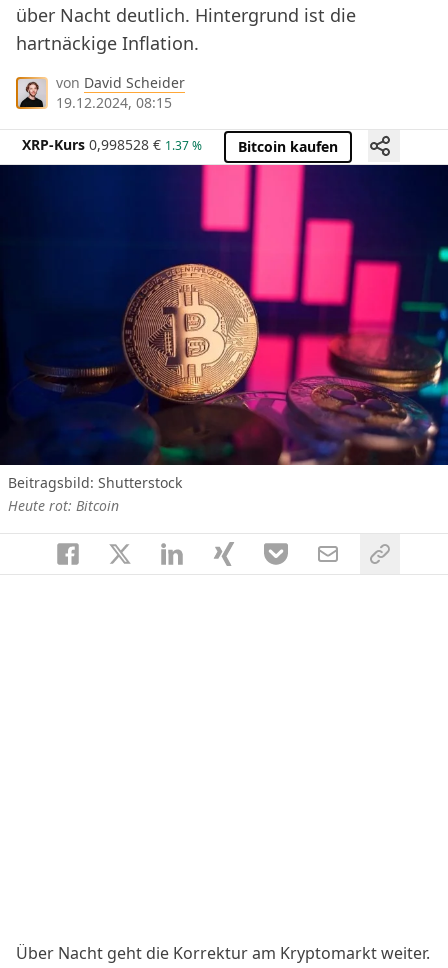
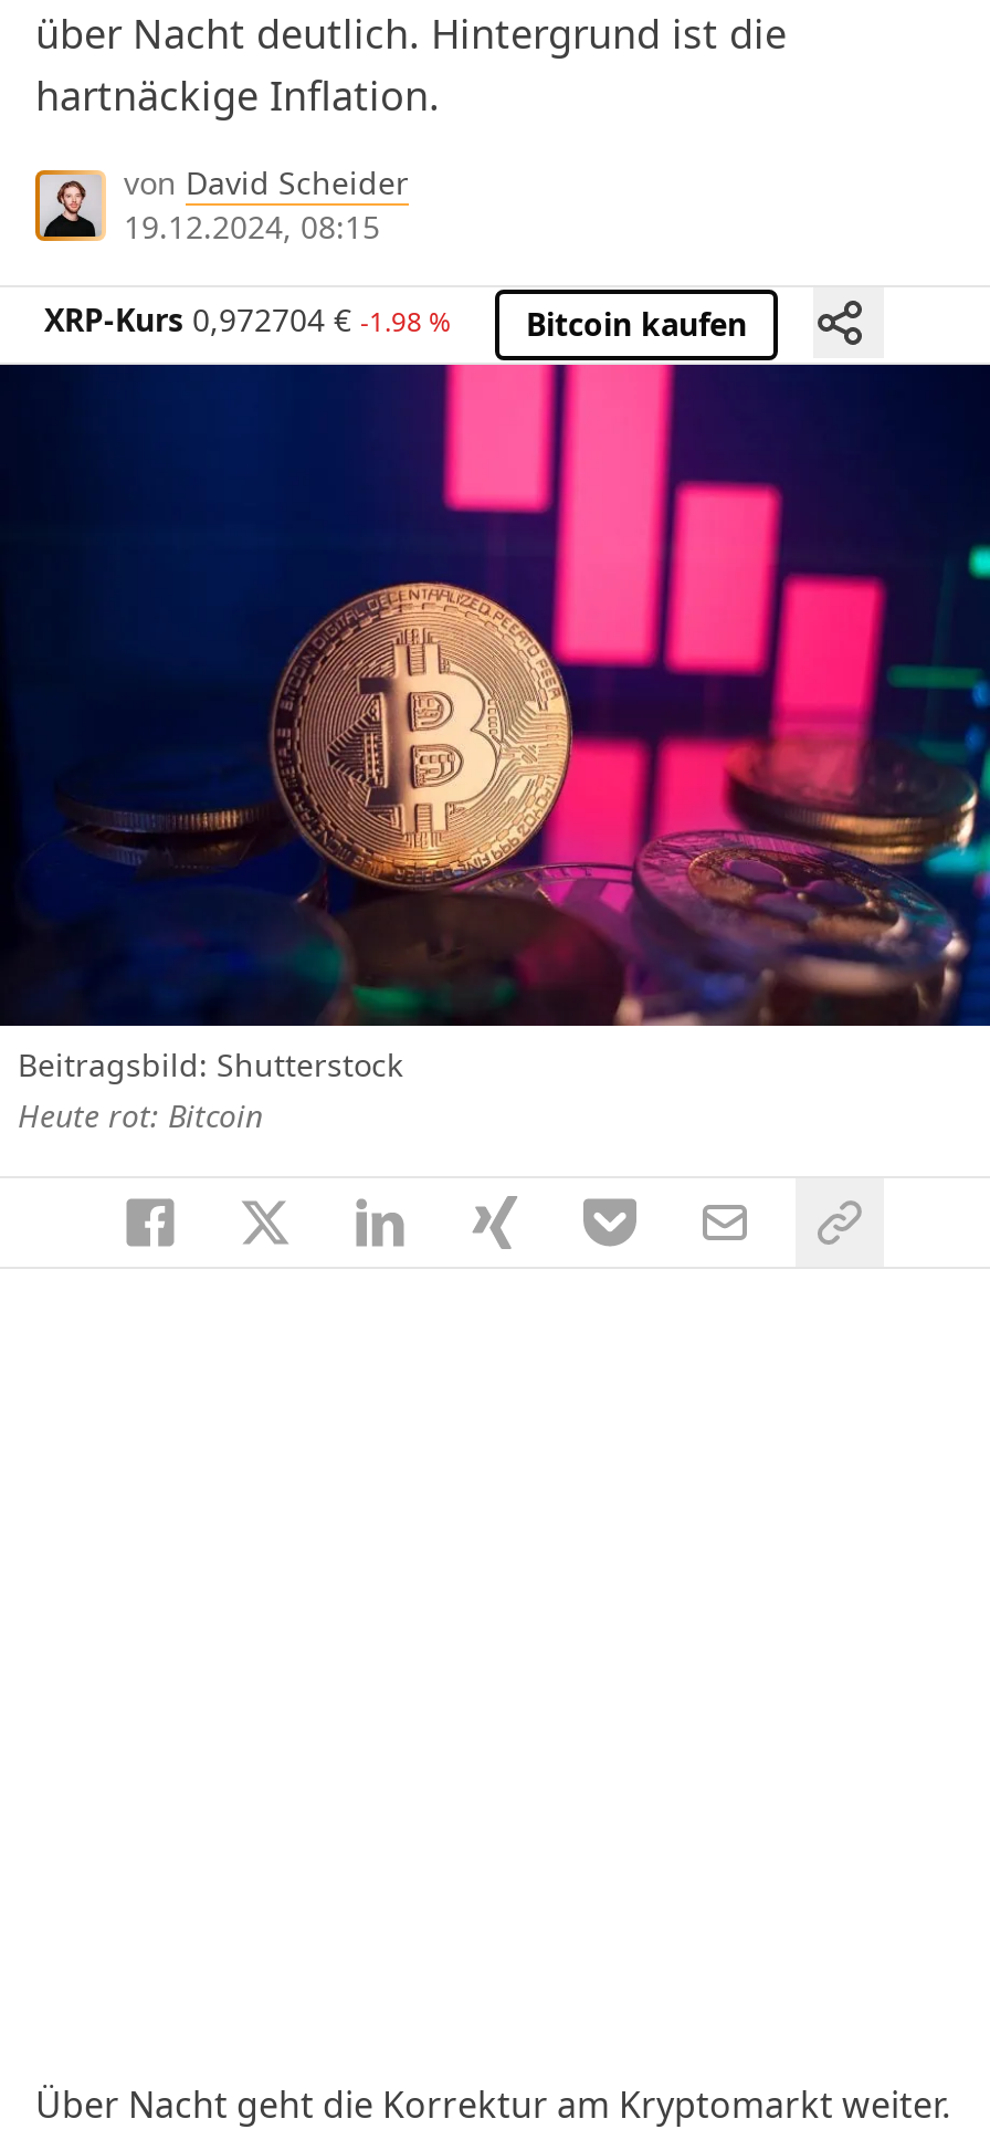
[22,135,338,156] XRP-Kurs 0,998528 € 1.37 % Bitcoin kaufen -> [44,299,747,346] XRP-Kurs 0,972704 € -1.98 % Bitcoin kaufen

